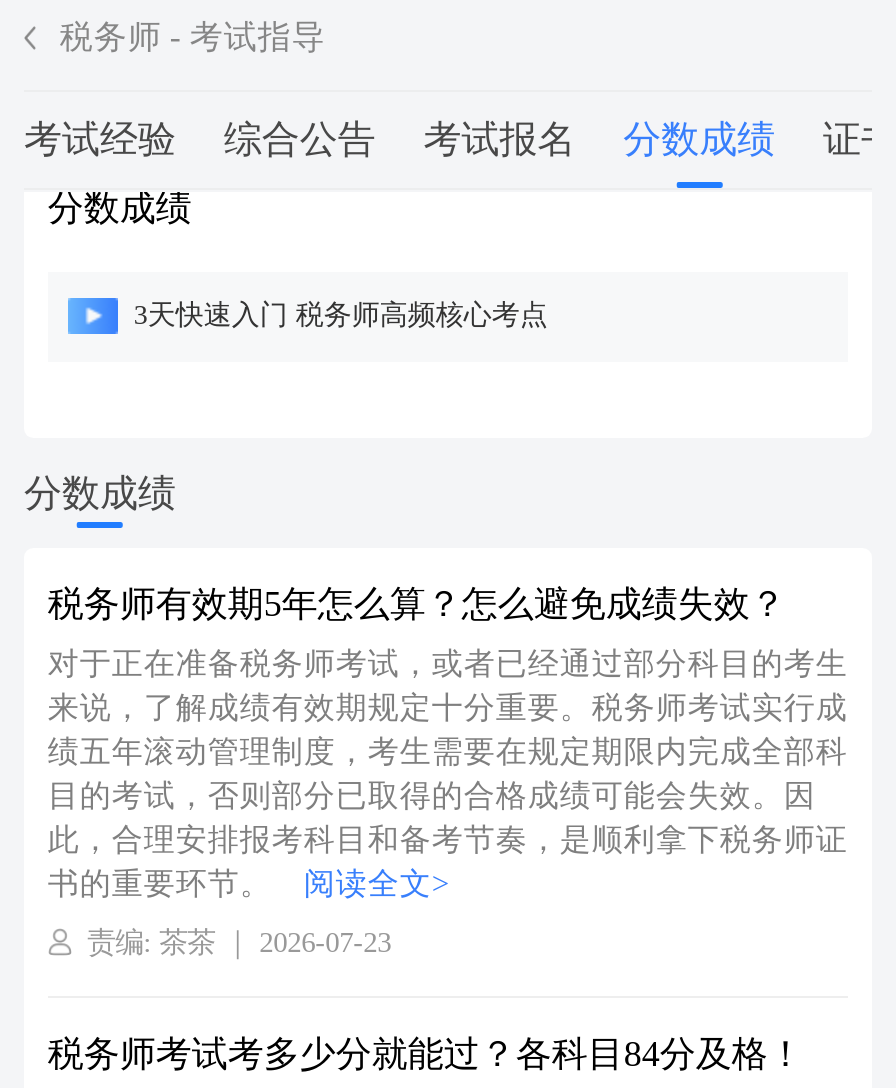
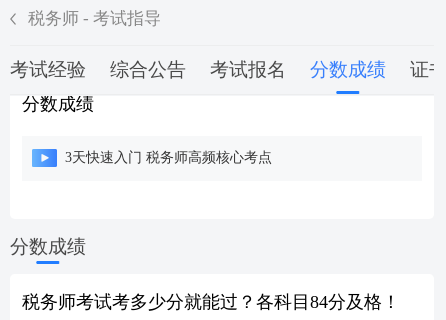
[48,583,848,958] 税务师有效期5年怎么算？怎么避免成绩失效？ | 对于正在准备税务师考试，或者已经通过部分科目的考生 | 来说，了解成绩有效期规定十分重要。税务师考试实行成 | 绩五年滚动管理制度，考生需要在规定期限内完成全部科 | 目的考试，否则部分已取得的合格成绩可能会失效。因 | 此，合理安排报考科目和备考节奏，是顺利拿下税务师证 | 书的重要环节。 | 阅读全文> | 责编: 茶茶 ｜ 2026-07-23 -> none

